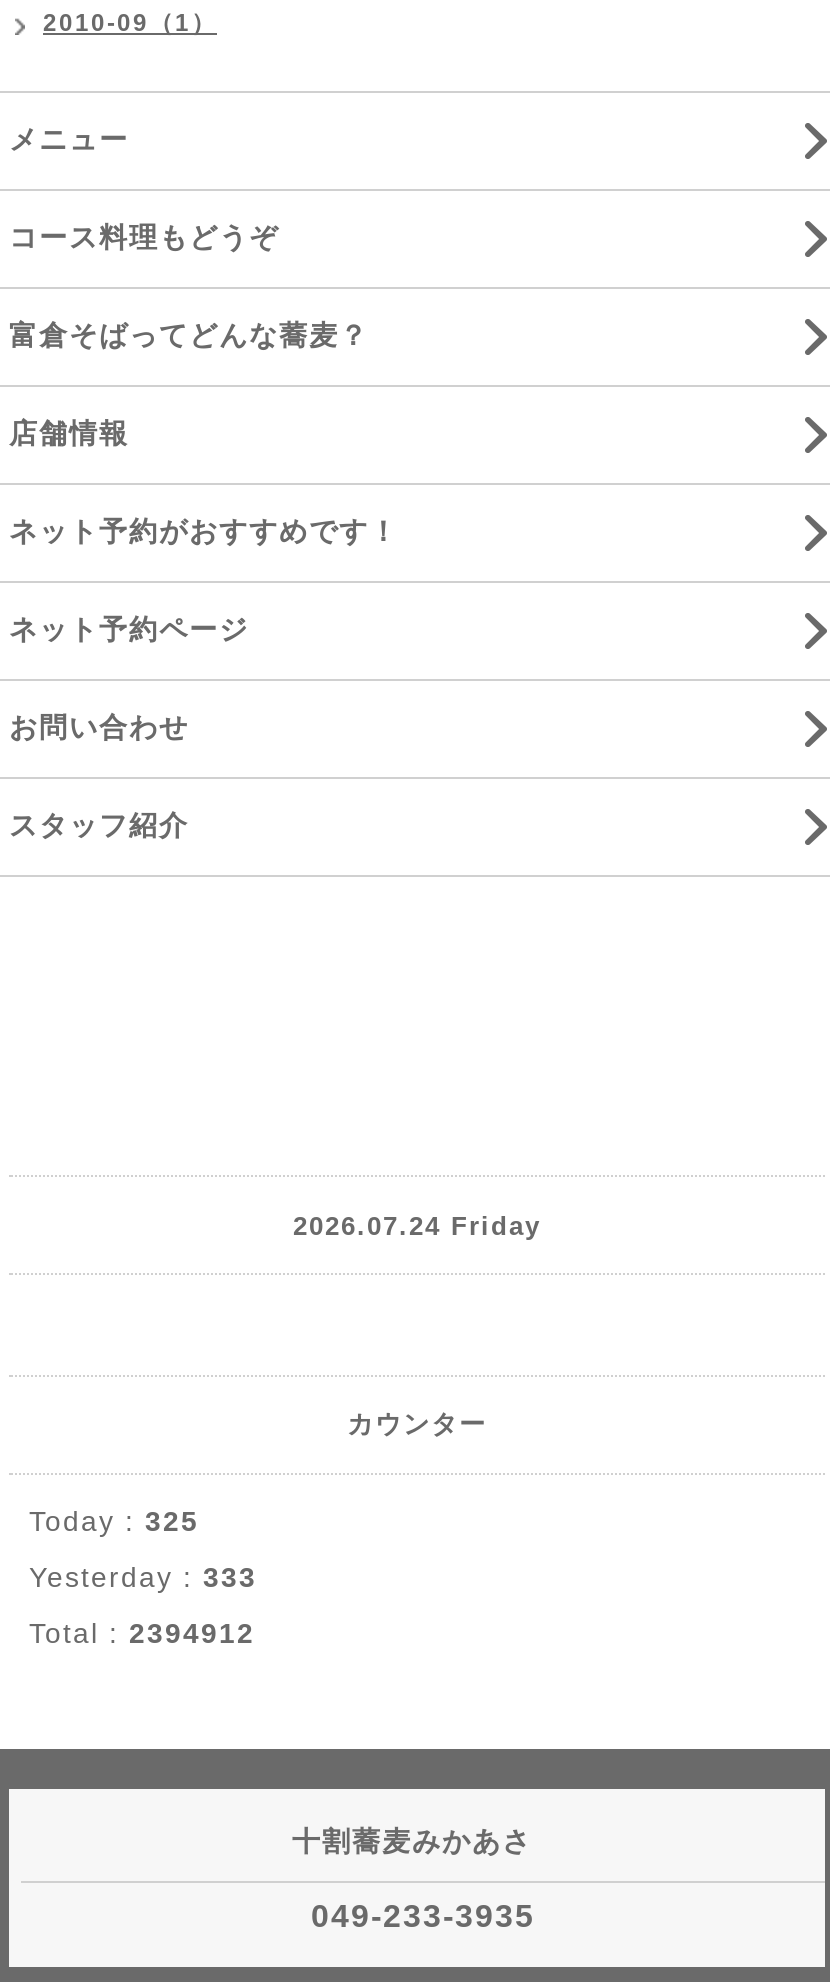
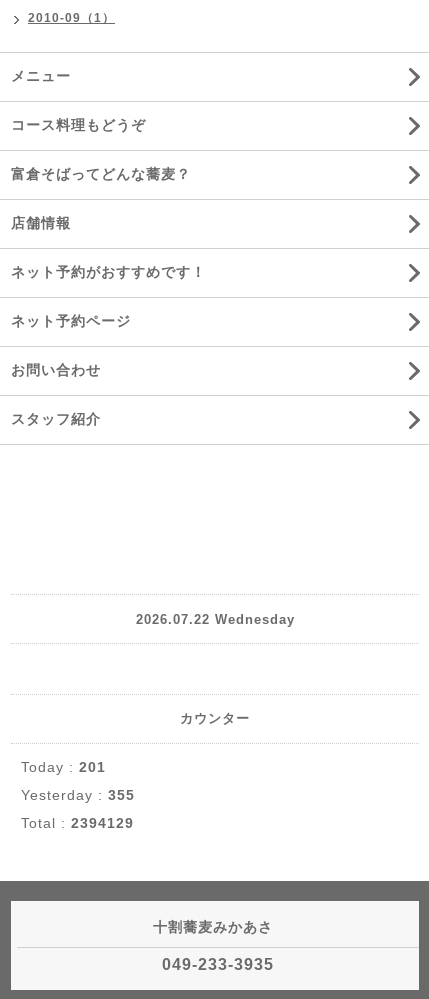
[293,1210,541,1240] 2026.07.24 Friday -> [135,611,294,626] 2026.07.22 Wednesday
[29,1505,199,1537] Today : 325 -> [21,759,106,775] Today : 201
[29,1561,257,1593] Yesterday : 333 -> [21,787,135,803] Yesterday : 355
[29,1617,255,1649] Total : 2394912 -> [21,815,134,831] Total : 2394129

